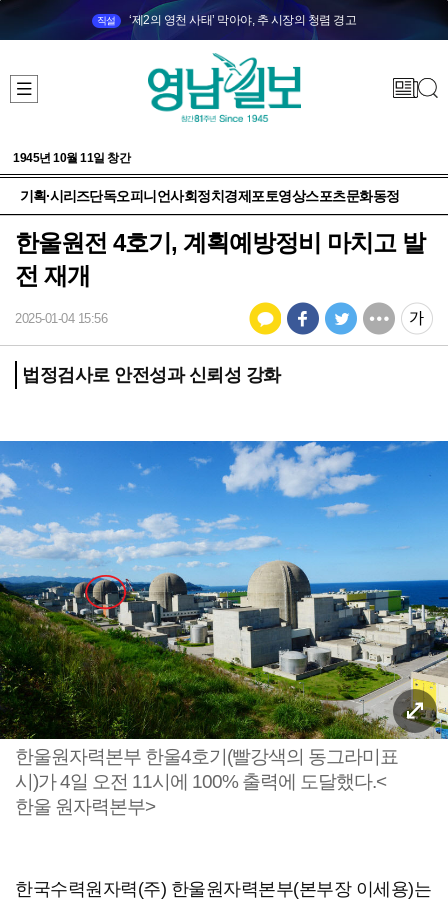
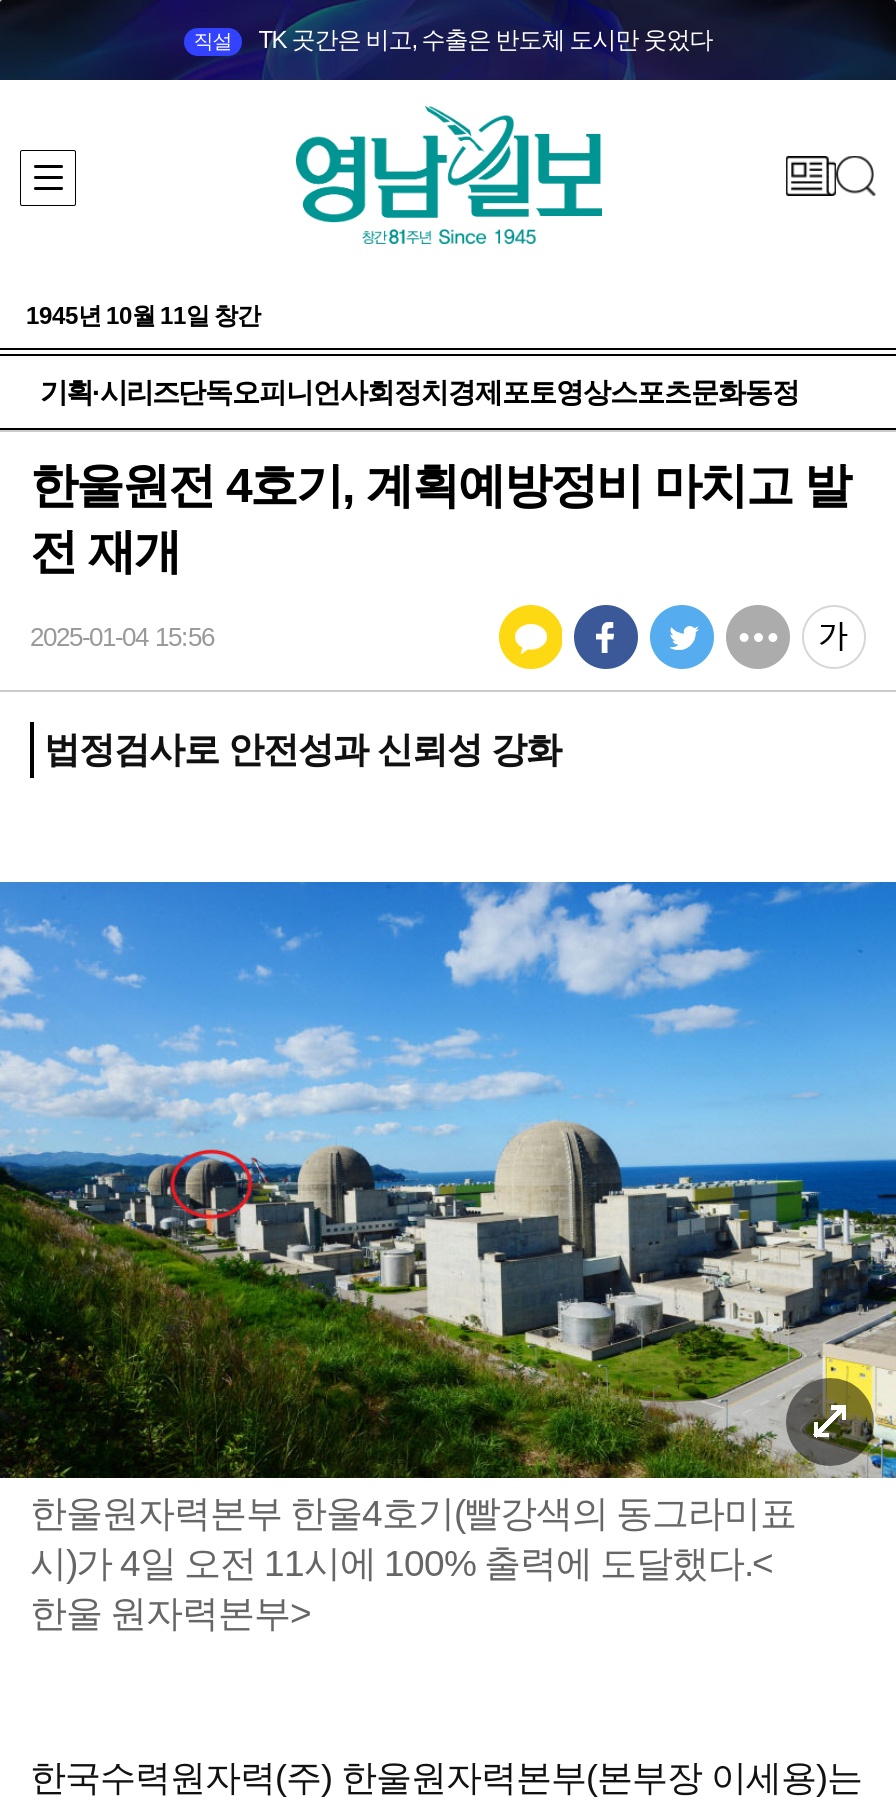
[129,13,356,27] ‘제2의 영천 사태’ 막아야, 추 시장의 청렴 경고 -> [258,26,712,54] TK 곳간은 비고, 수출은 반도체 도시만 웃었다

